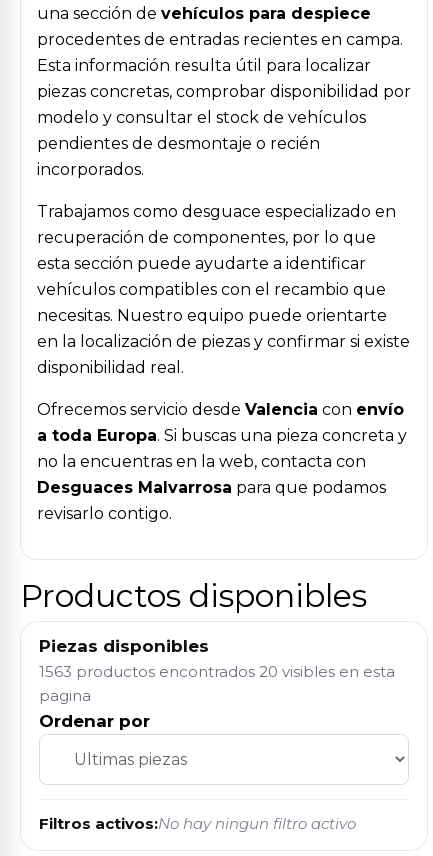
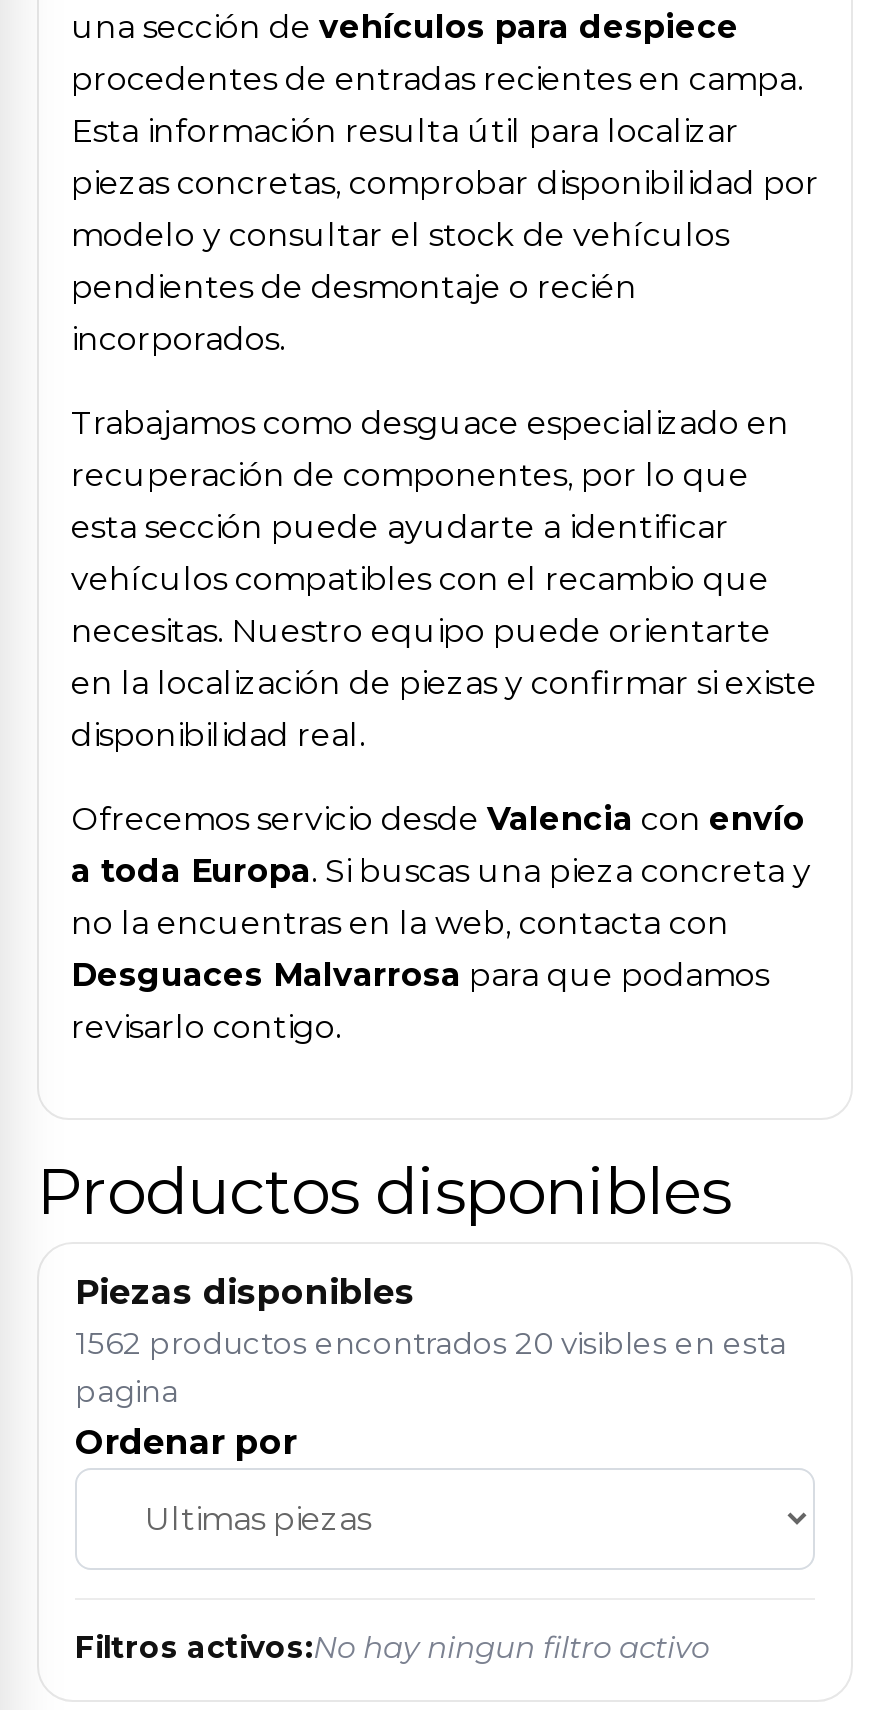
[39,662,395,681] 1563 productos encontrados 20 visibles en esta -> [75,1324,787,1362] 1562 productos encontrados 20 visibles en esta

